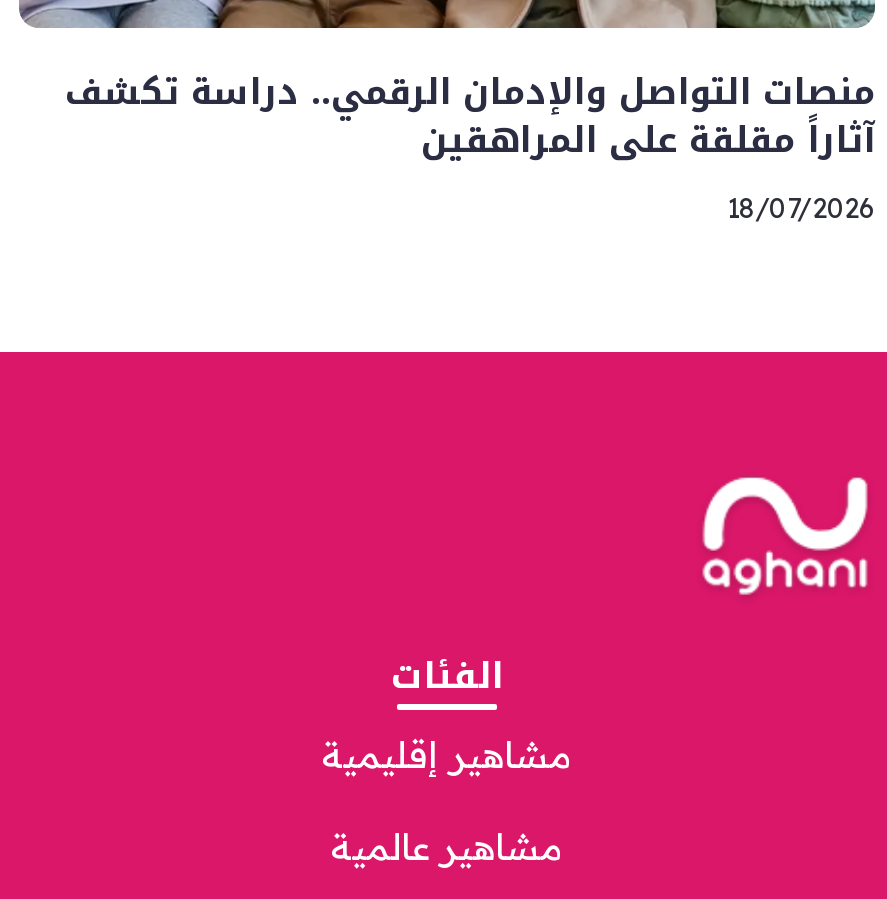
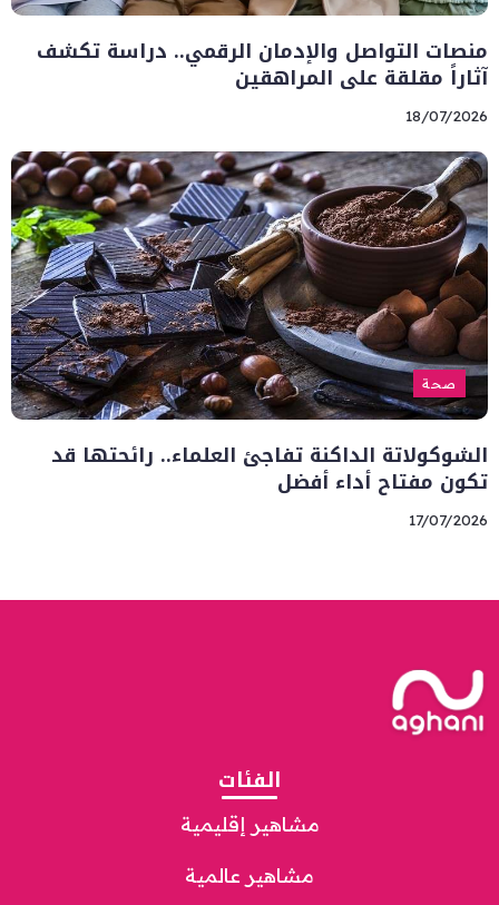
none -> [10,150,489,528] [image] | صحة | الشوكولاتة الداكنة تفاجئ العلماء.. رائحتها قد | تكون مفتاح أداء أفضل | 17/07/2026

